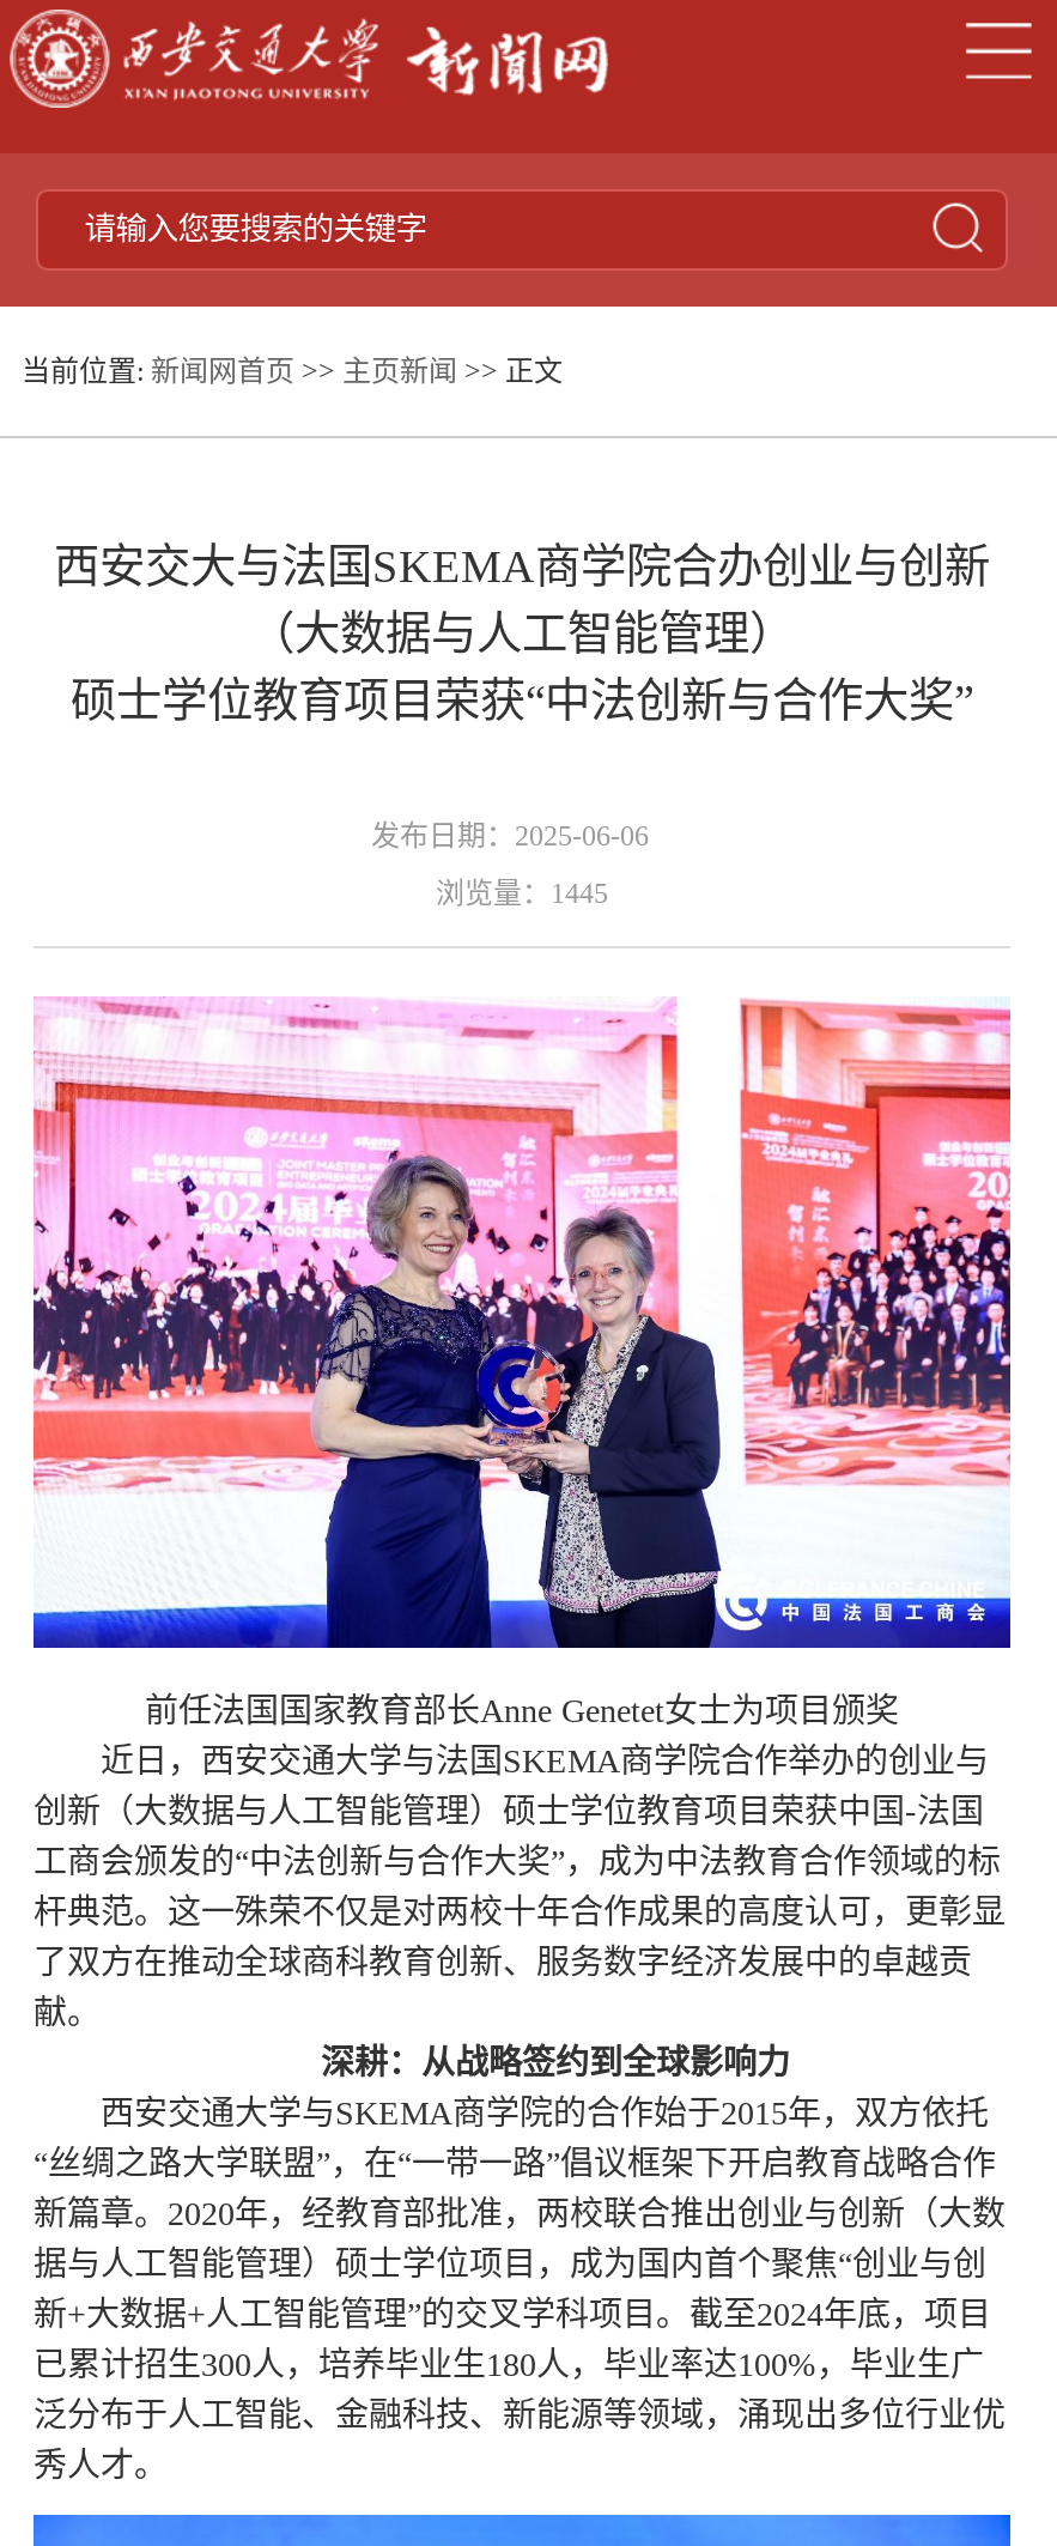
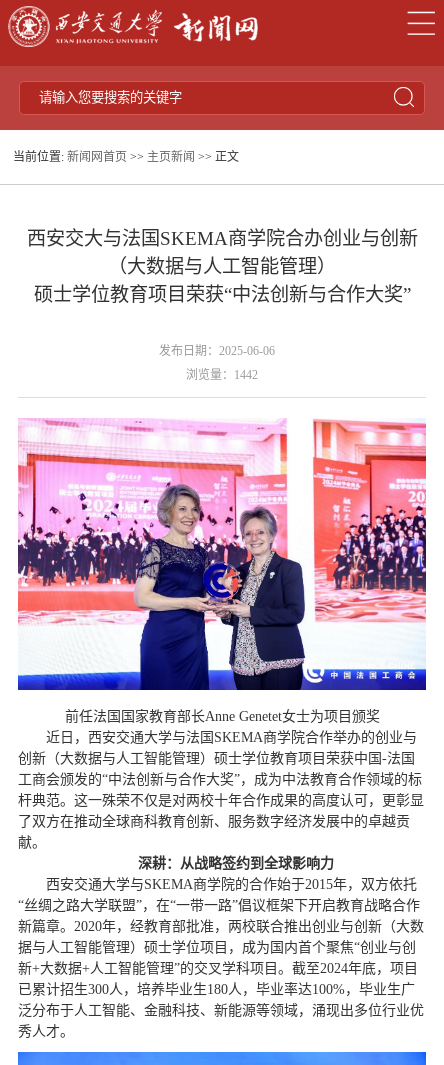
[436,877,608,910] 浏览量：1445 -> [186,368,258,382] 浏览量：1442

